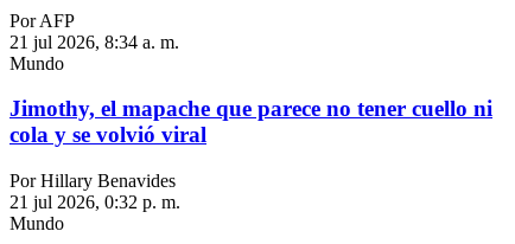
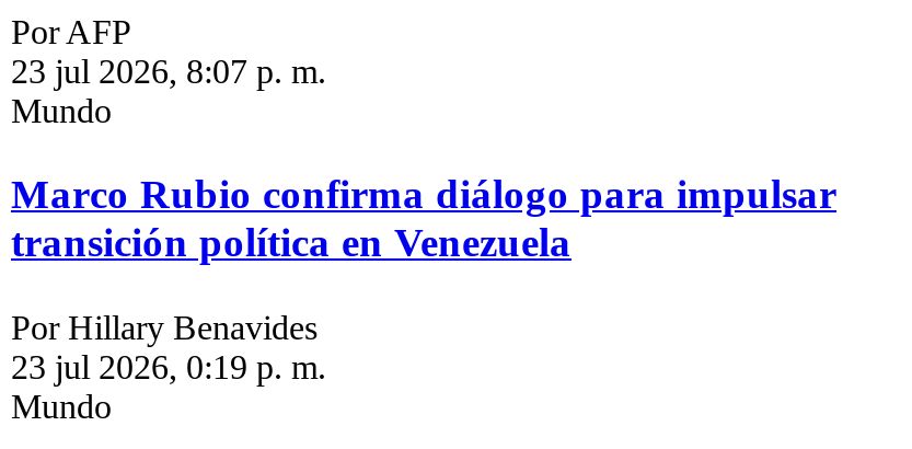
[9,32,179,52] 21 jul 2026, 8:34 a. m. -> [11,52,326,89] 23 jul 2026, 8:07 p. m.
[9,96,492,147] Jimothy, el mapache que parece no tener cuello ni | cola y se volvió viral -> [11,172,836,266] Marco Rubio confirma diálogo para impulsar | transición política en Venezuela
[9,192,180,212] 21 jul 2026, 0:32 p. m. -> [11,348,326,386] 23 jul 2026, 0:19 p. m.

